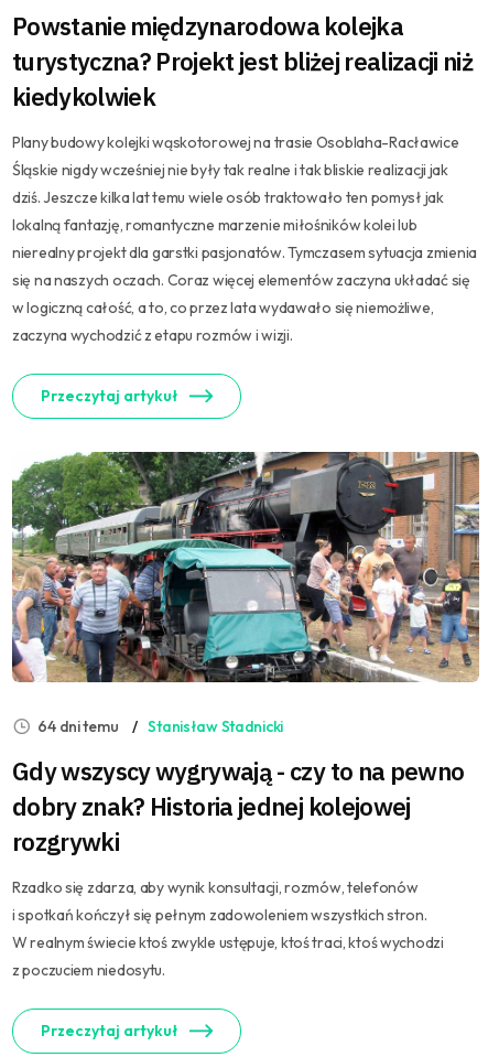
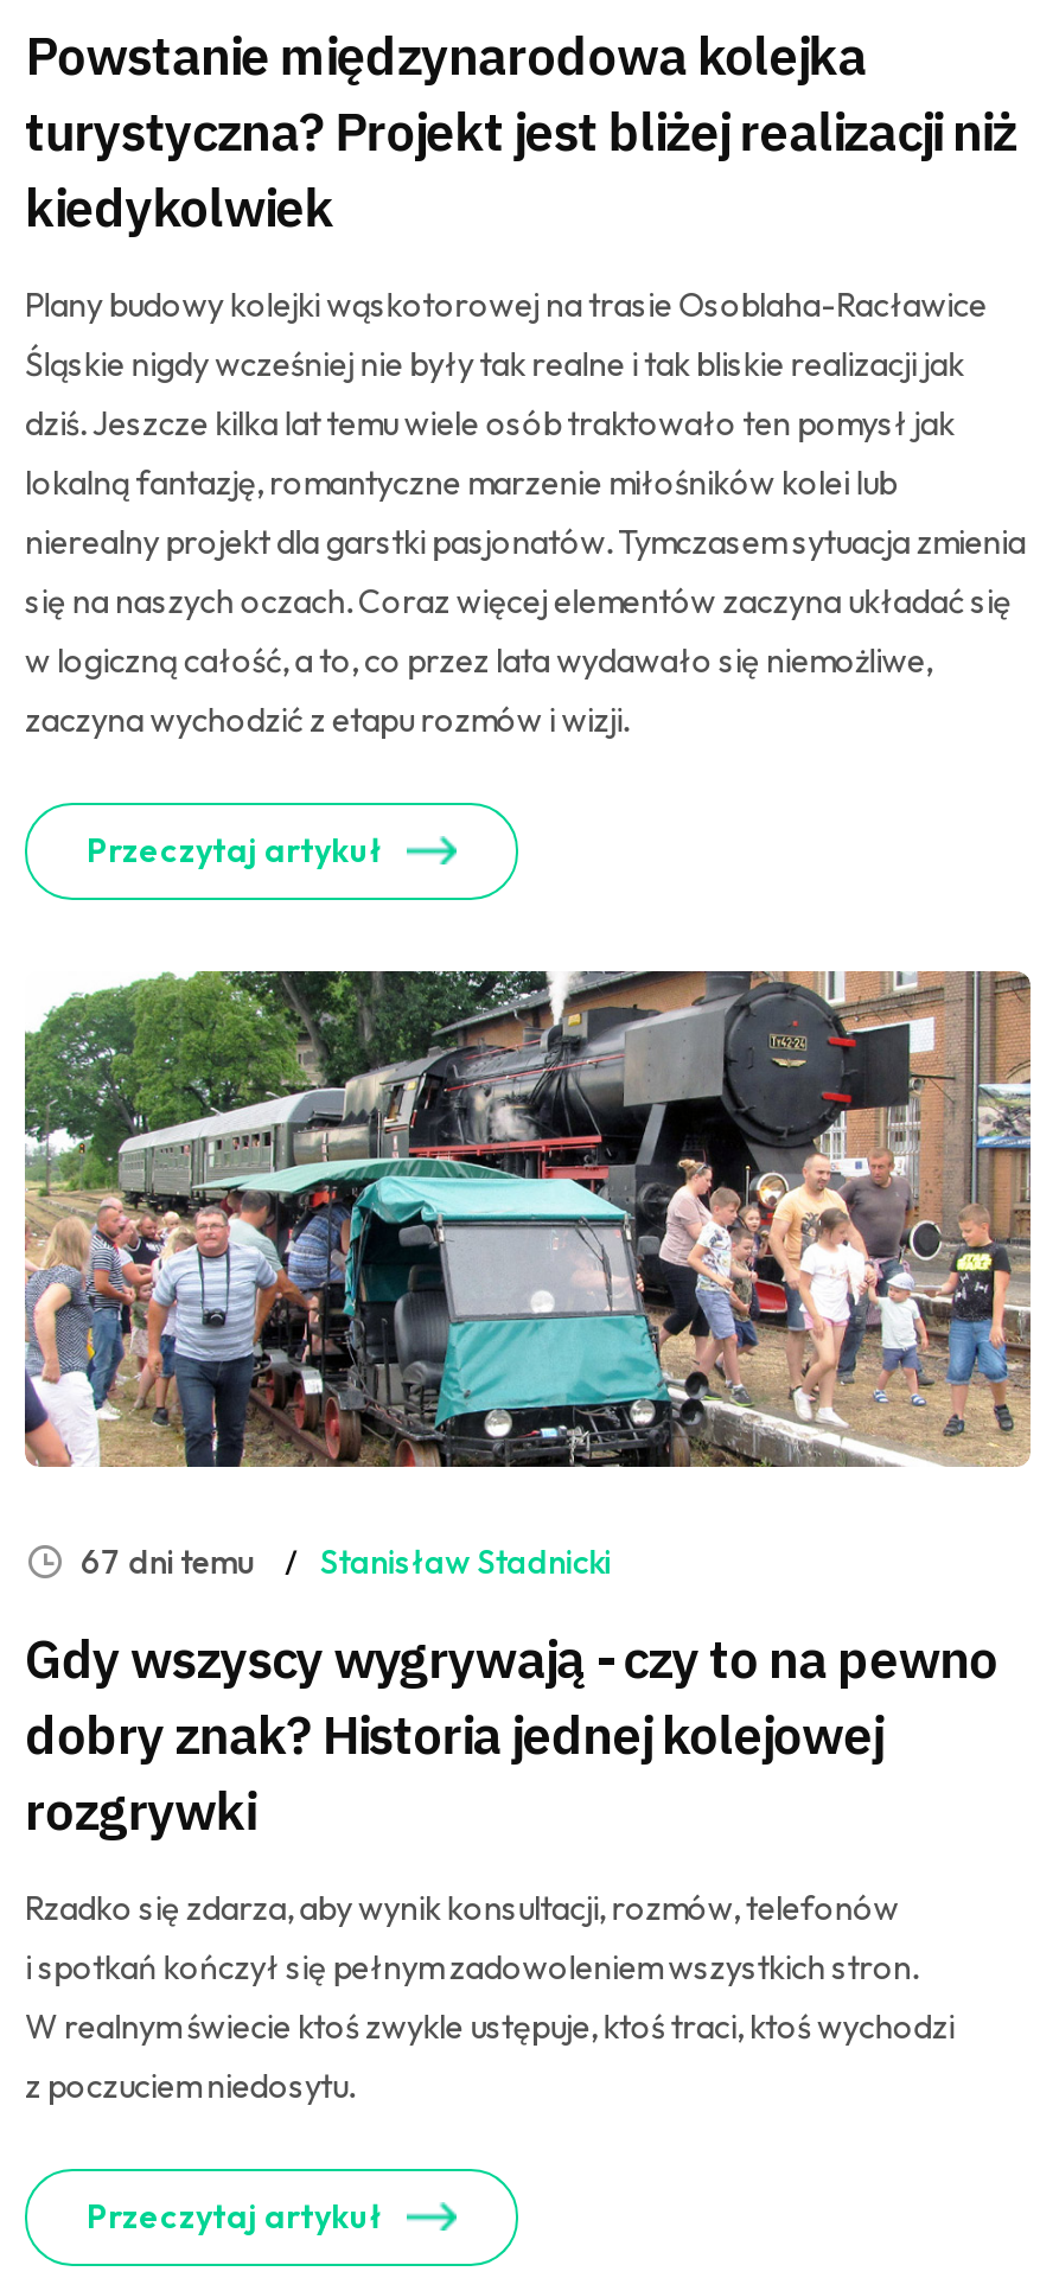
[35,717,283,737] 64 dni temu Stanisław Stadnicki -> [74,1541,611,1584] 67 dni temu Stanisław Stadnicki

